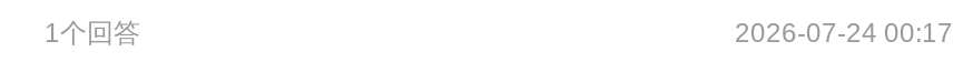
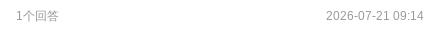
[735,18,953,49] 2026-07-24 00:17 -> [326,9,424,23] 2026-07-21 09:14

